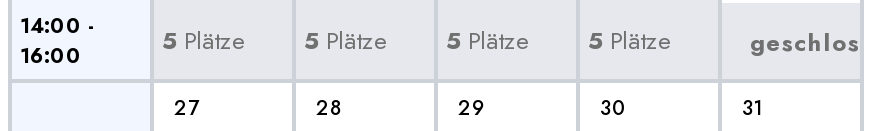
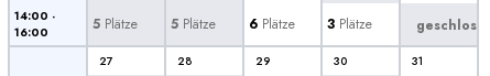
[446,22,528,58] 5 Plätze -> [249,14,295,34] 6 Plätze
[588,22,670,58] 5 Plätze -> [327,14,372,34] 3 Plätze

